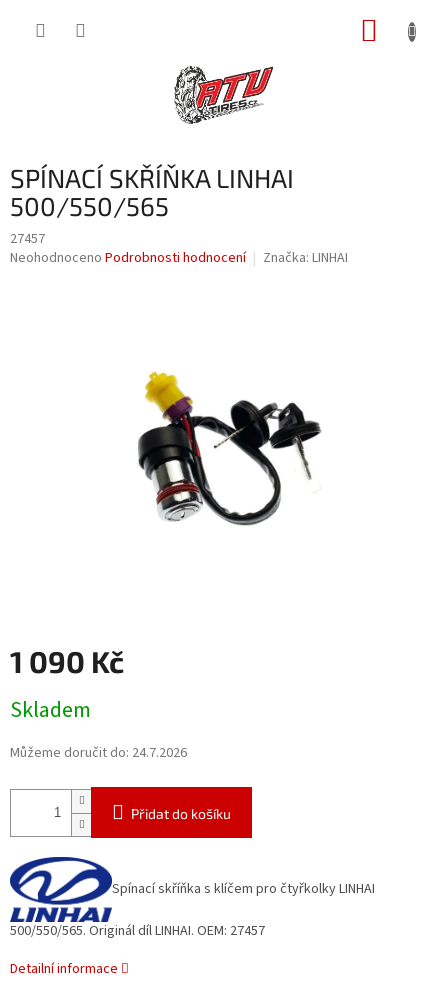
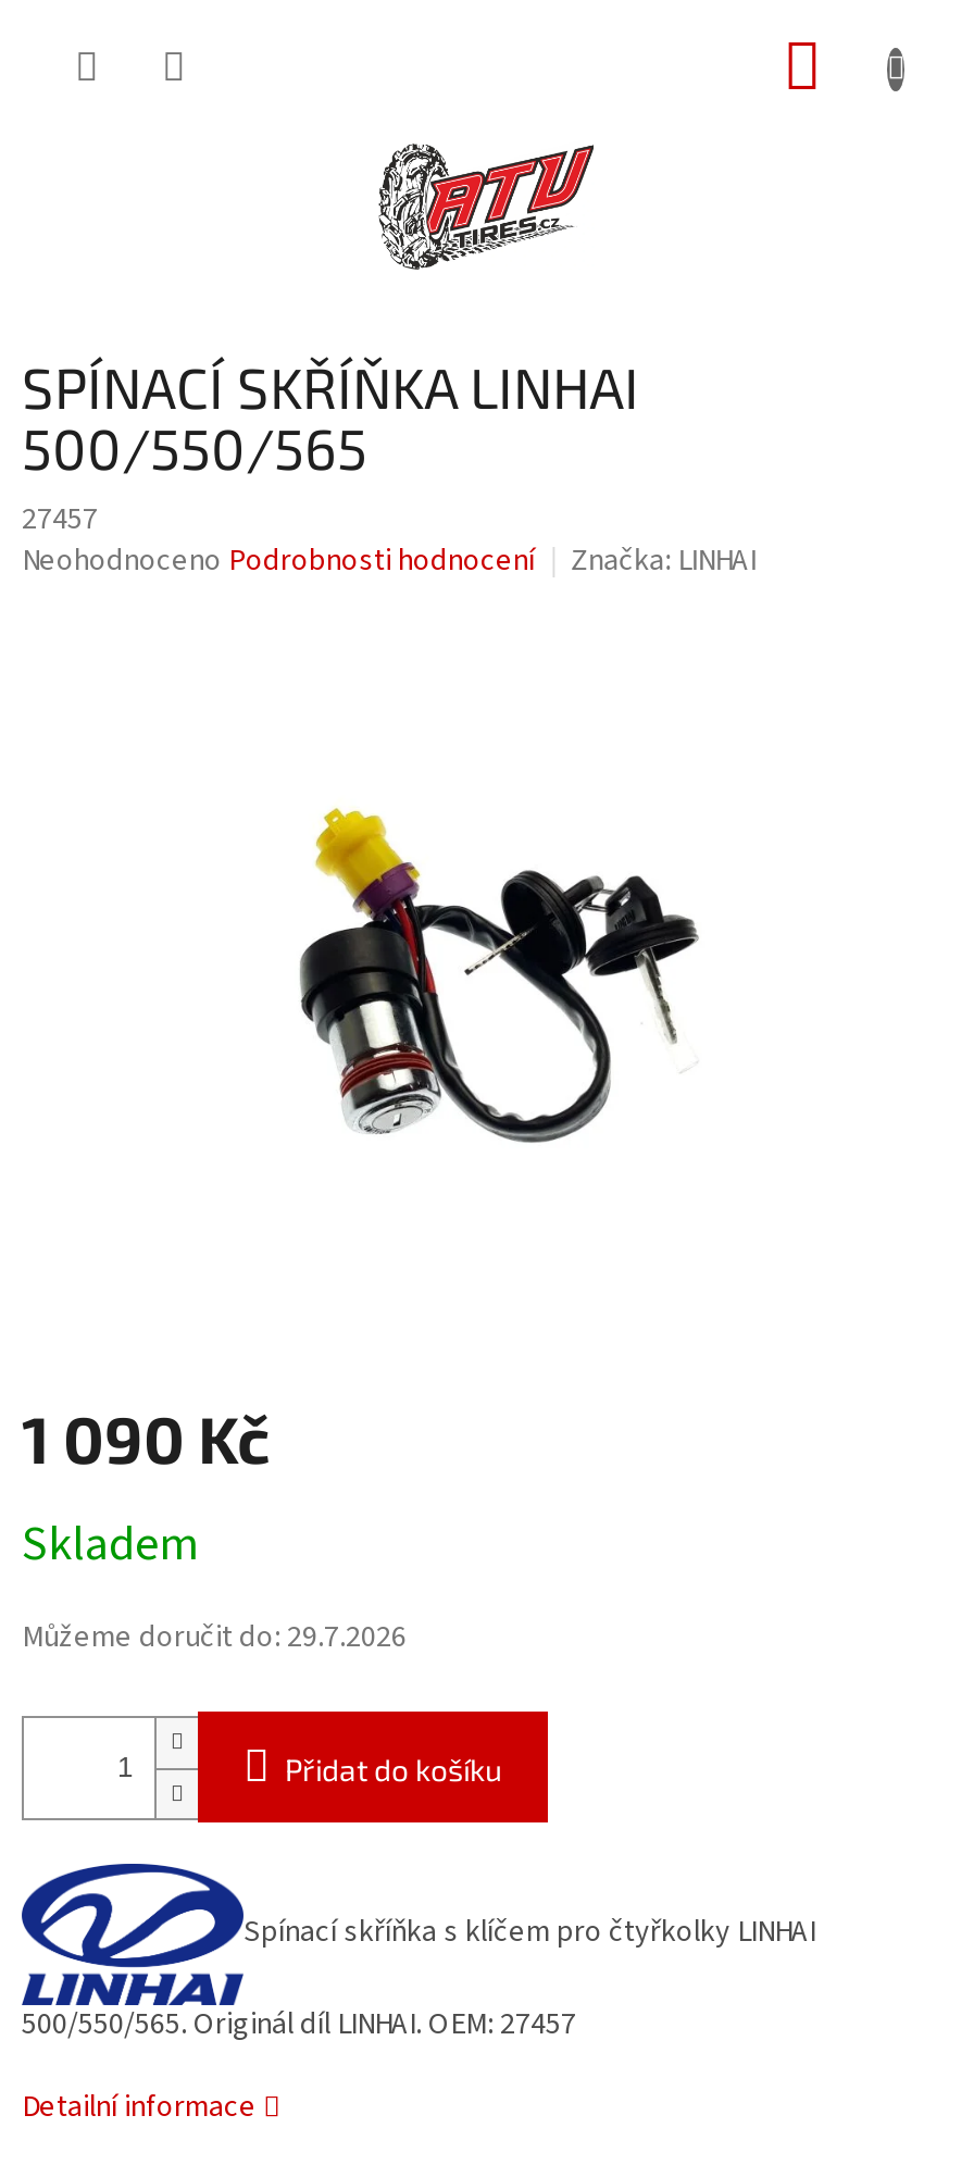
[10,743,187,763] Můžeme doručit do: 24.7.2026 -> [22,1617,407,1660] Můžeme doručit do: 29.7.2026

